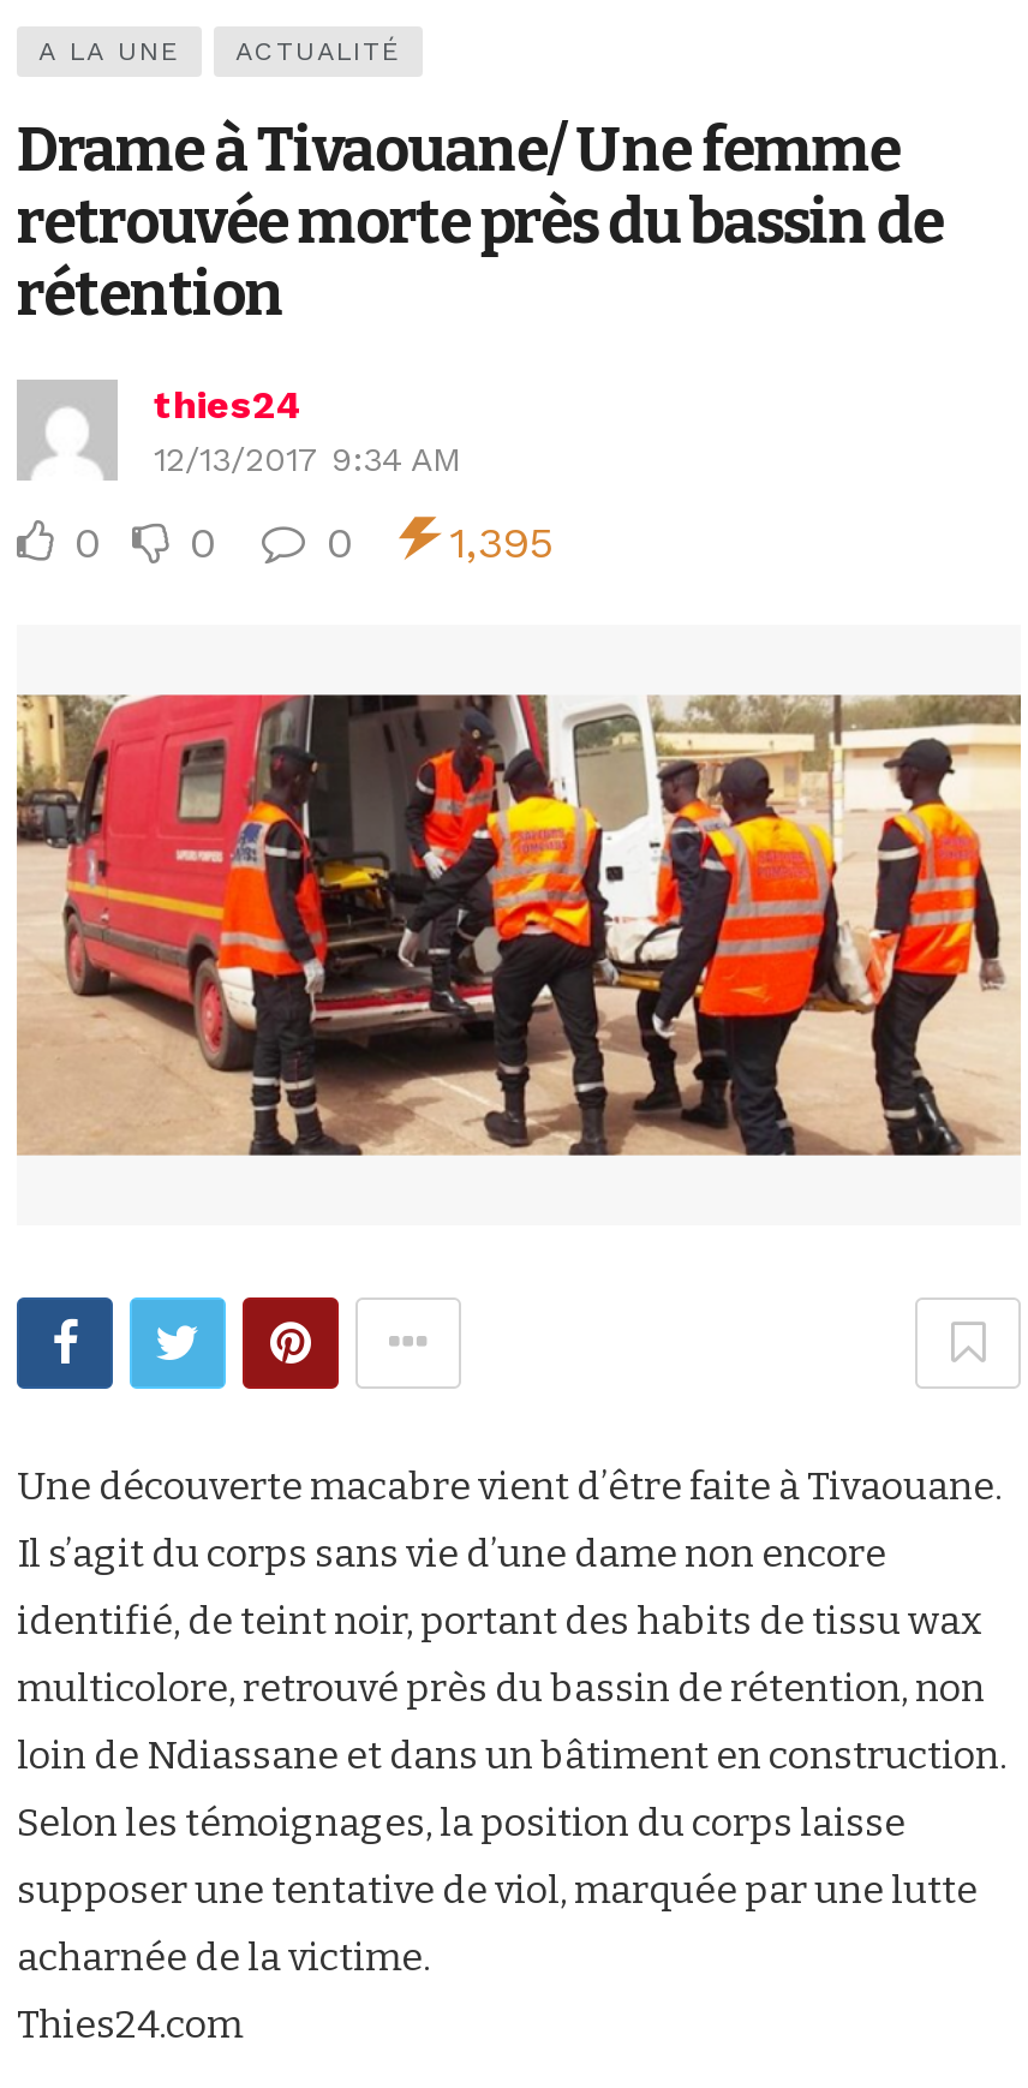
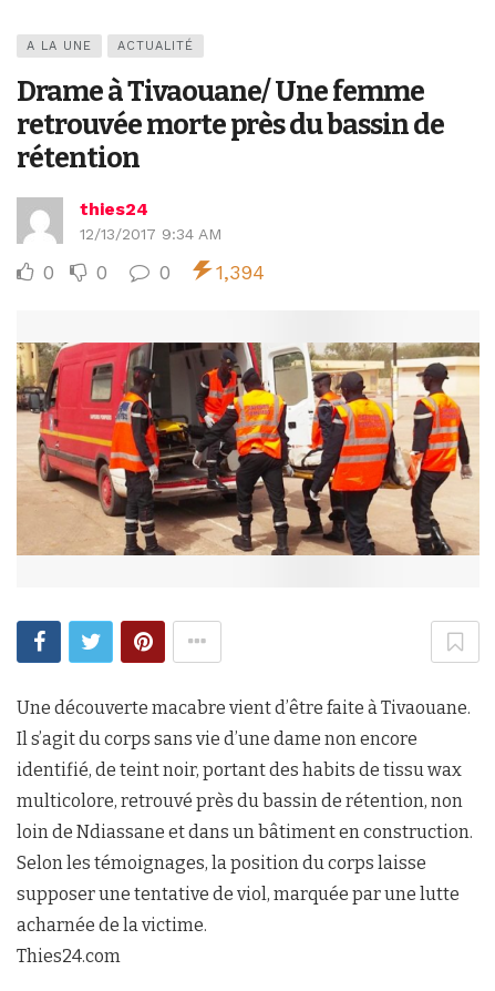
[449,517,552,567] 1,395 -> [216,260,265,284] 1,394

